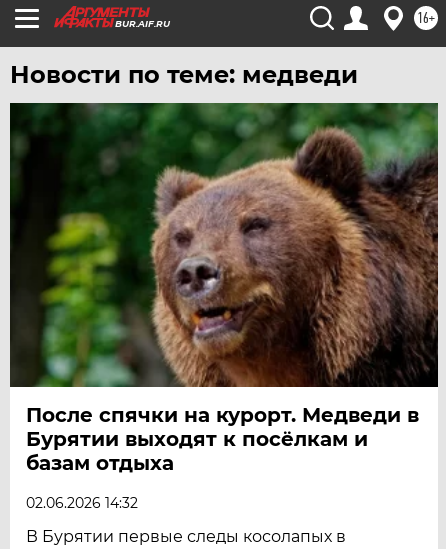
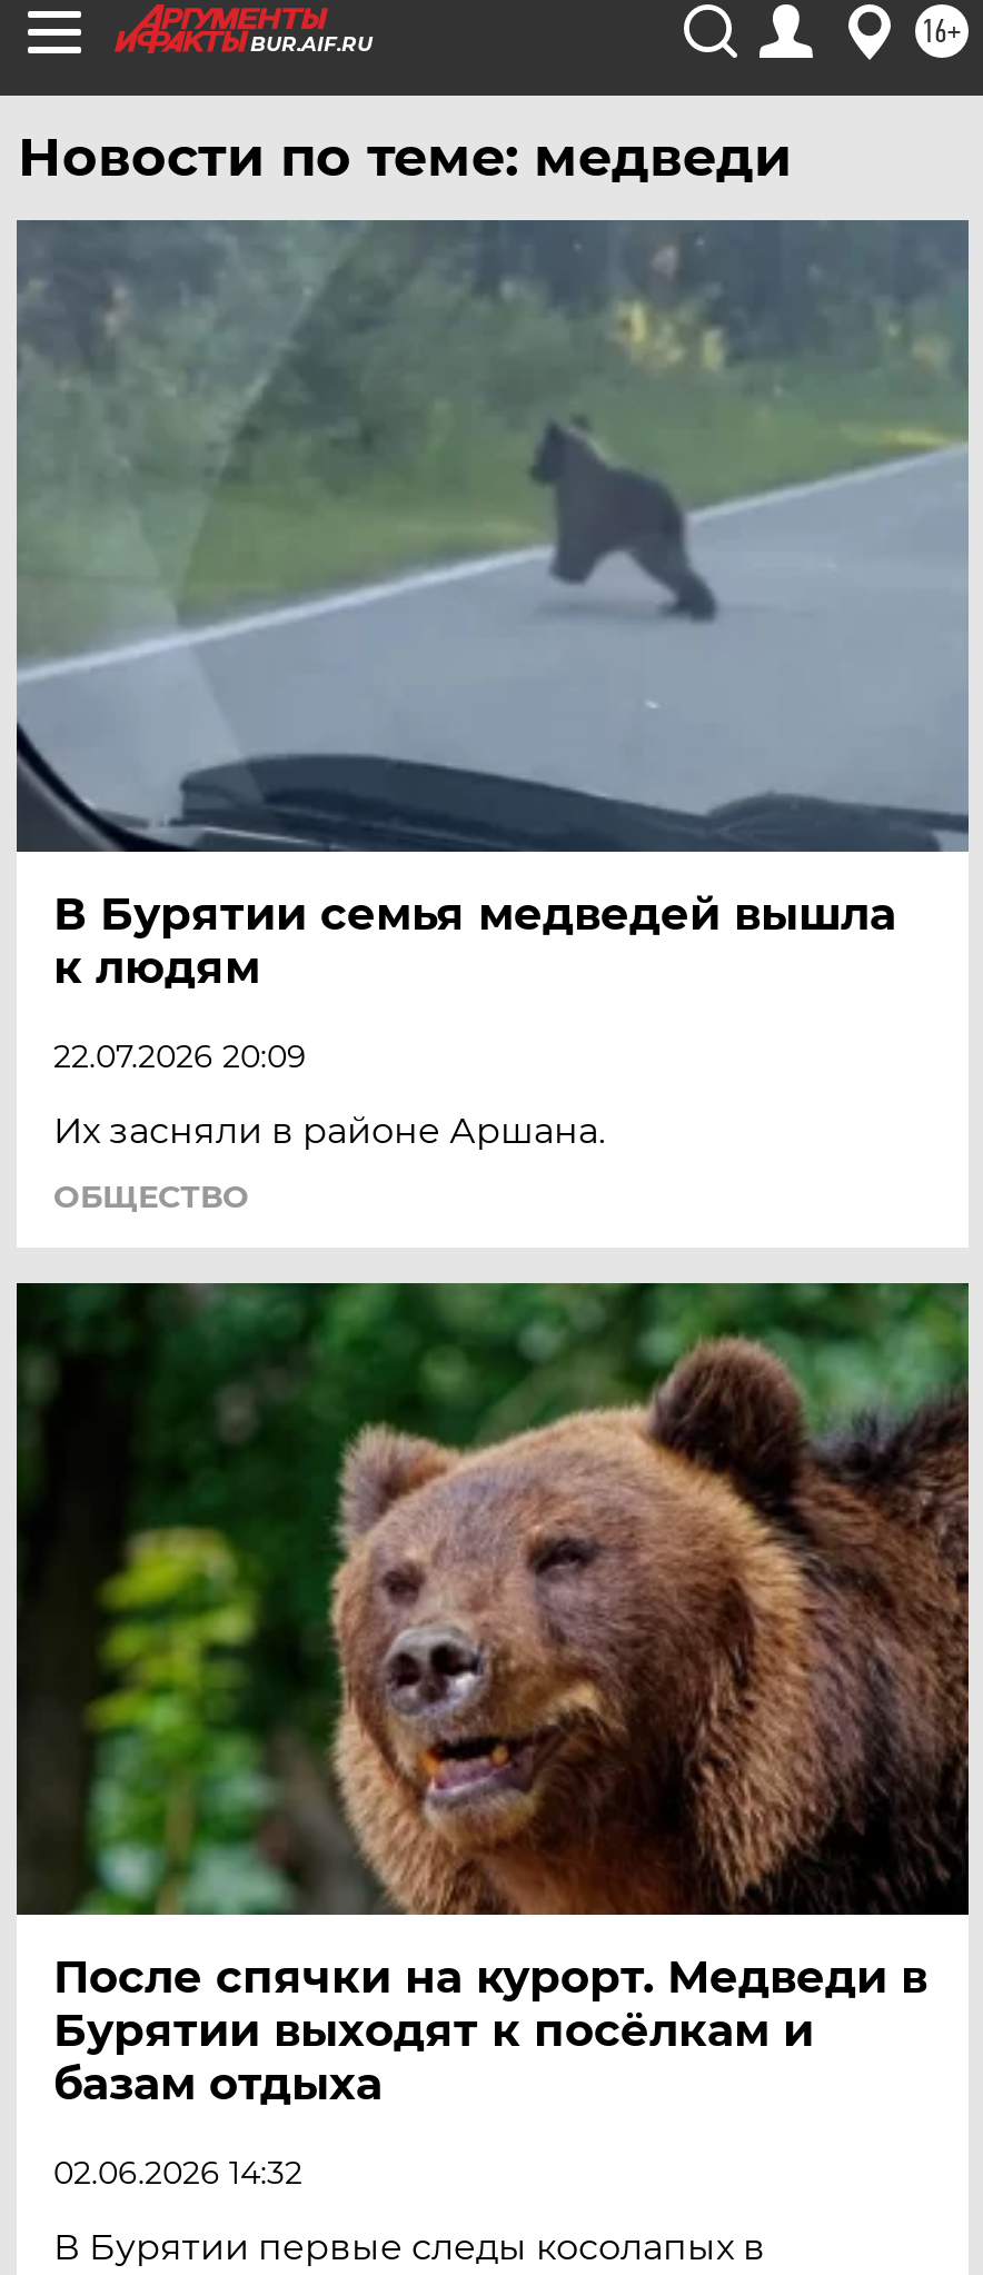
none -> [14,218,971,1216] [image] | В Бурятии семья медведей вышла | к людям | 22.07.2026 20:09 | Их засняли в районе Аршана. | ОБЩЕСТВО

